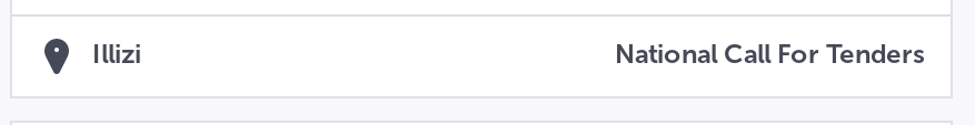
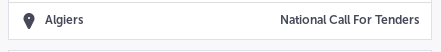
[92,39,141,70] Illizi -> [45,13,83,27] Algiers

